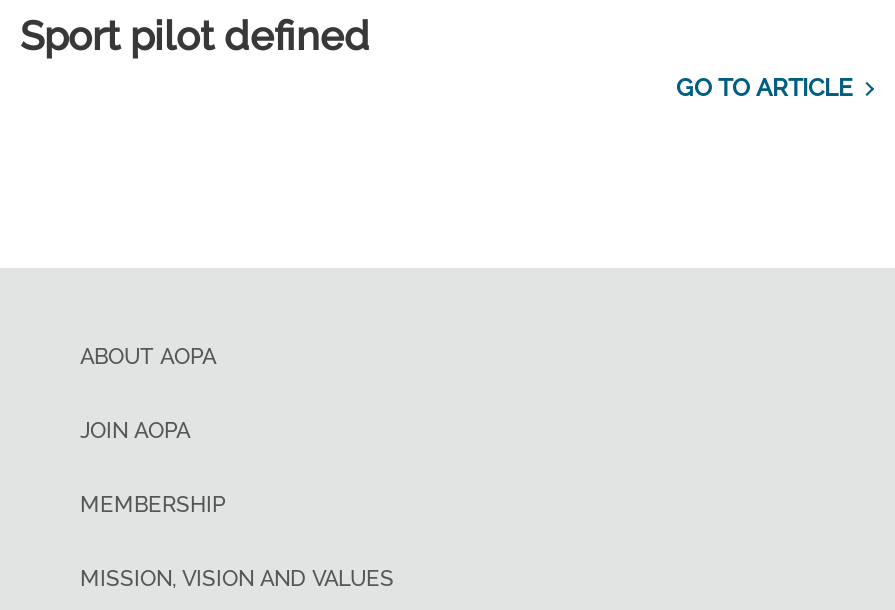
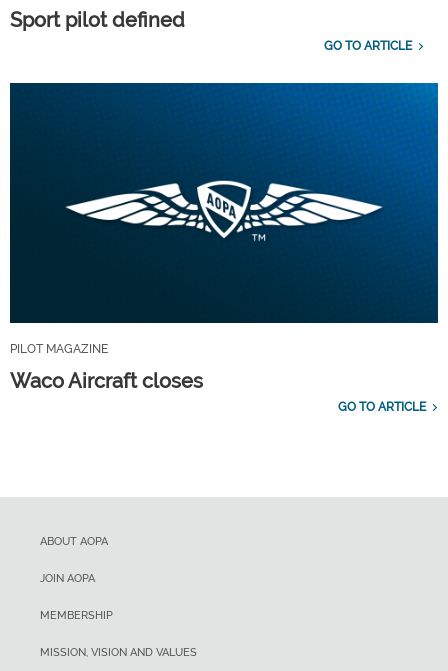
none -> [9,82,439,393] [image] | PILOT MAGAZINE | Waco Aircraft closes
none -> [324,38,412,52] GO TO ARTICLE

